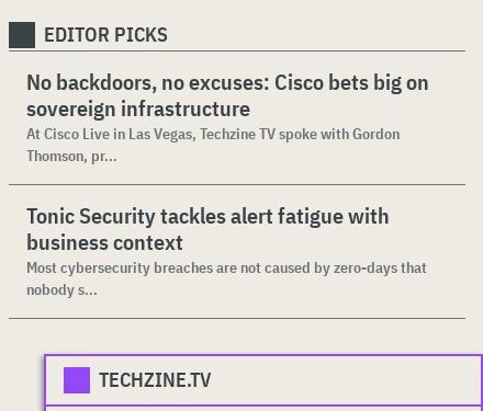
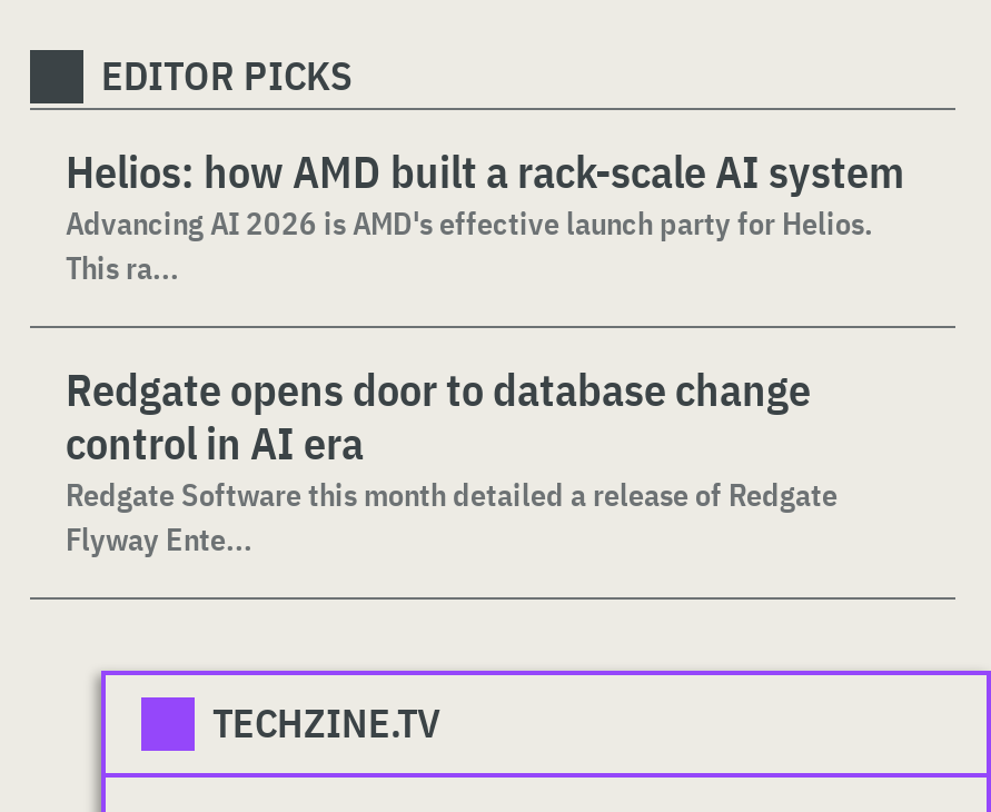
[26,67,429,165] No backdoors, no excuses: Cisco bets big on | sovereign infrastructure | At Cisco Live in Las Vegas, Techzine TV spoke with Gordon | Thomson, pr... -> [66,141,904,288] Helios: how AMD built a rack-scale AI system | Advancing AI 2026 is AMD's effective launch party for Helios. | This ra...
[26,201,427,299] Tonic Security tackles alert fatigue with | business context | Most cybersecurity breaches are not caused by zero-days that | nobody s... -> [66,359,838,560] Redgate opens door to database change | control in AI era | Redgate Software this month detailed a release of Redgate | Flyway Ente...

